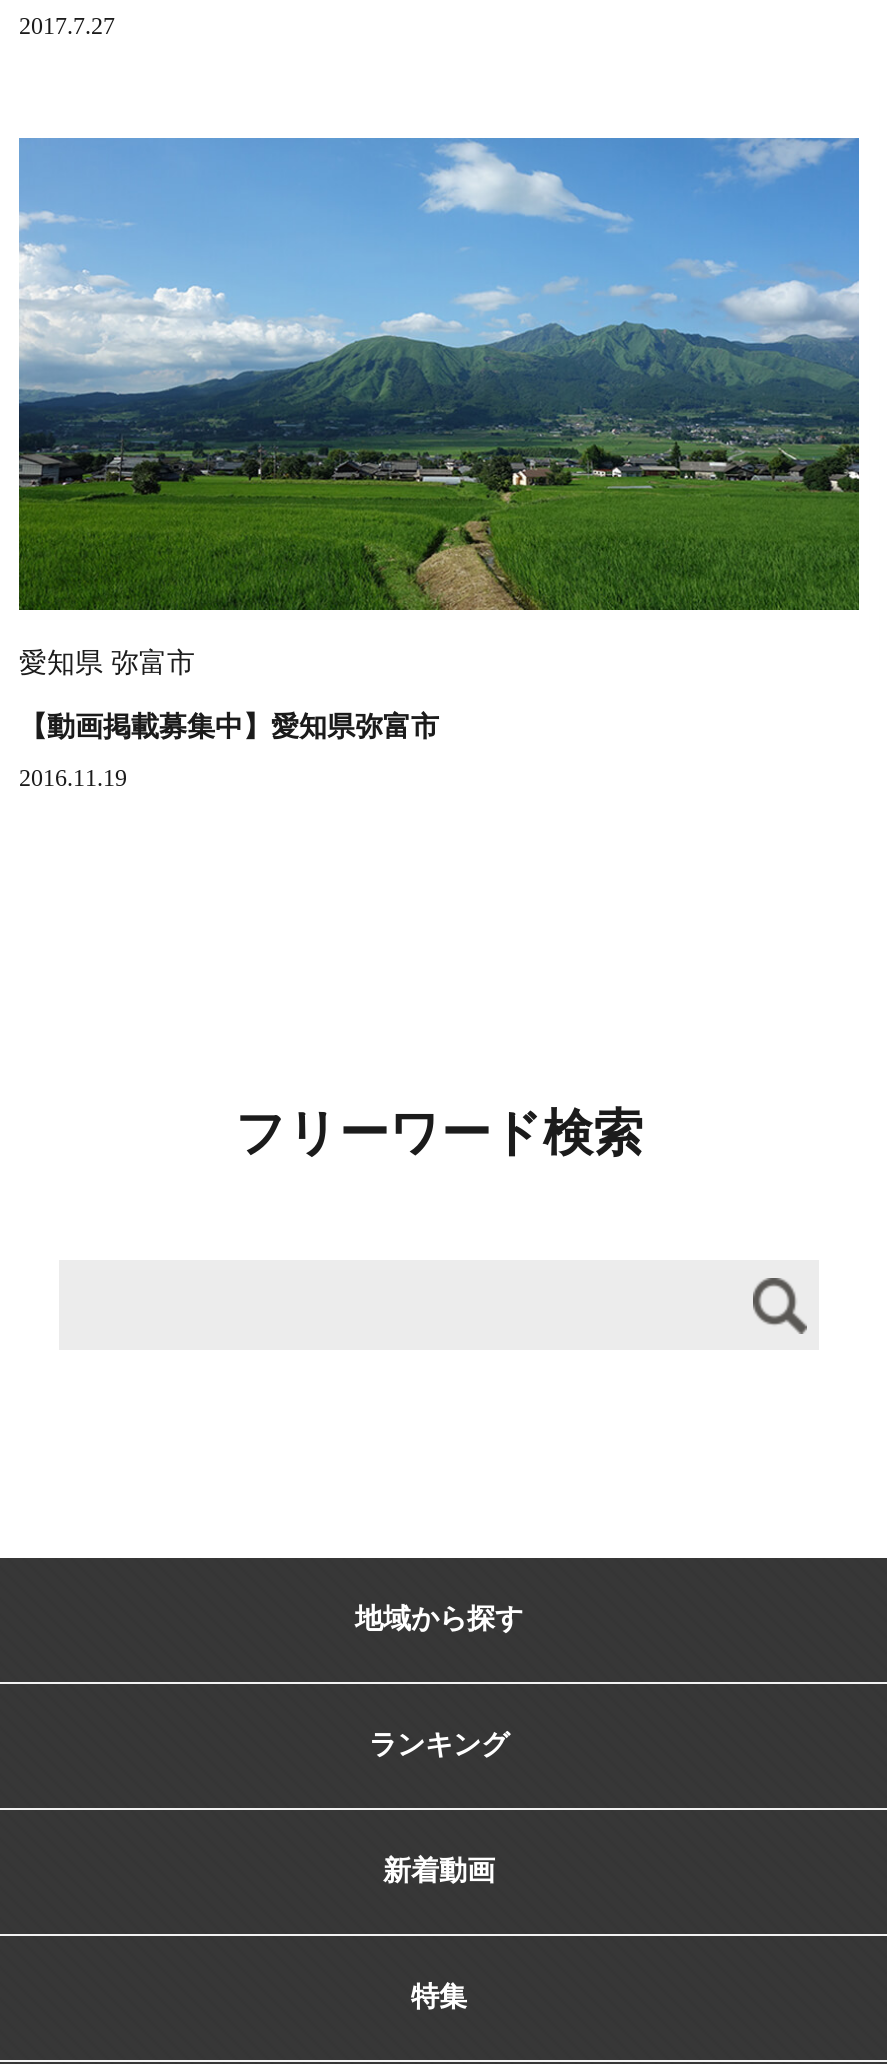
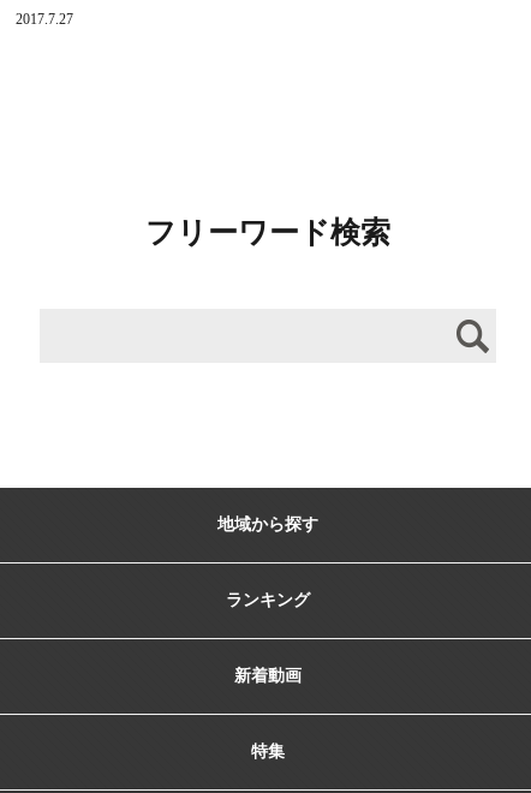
[17,136,861,791] [image] | 愛知県 弥富市 | 【動画掲載募集中】愛知県弥富市 | 2016.11.19 -> none

